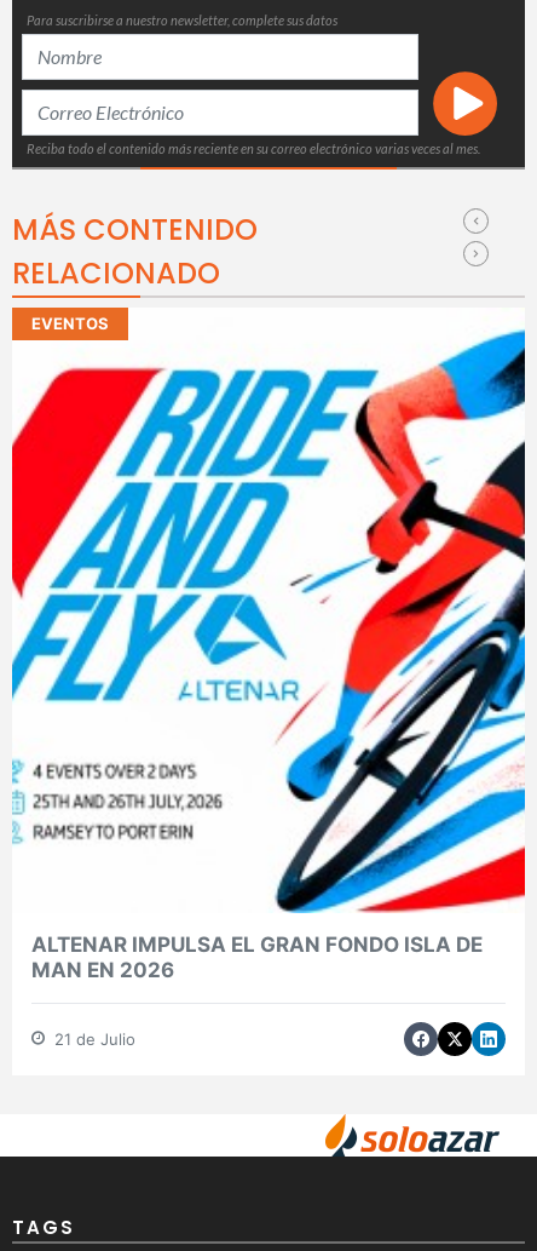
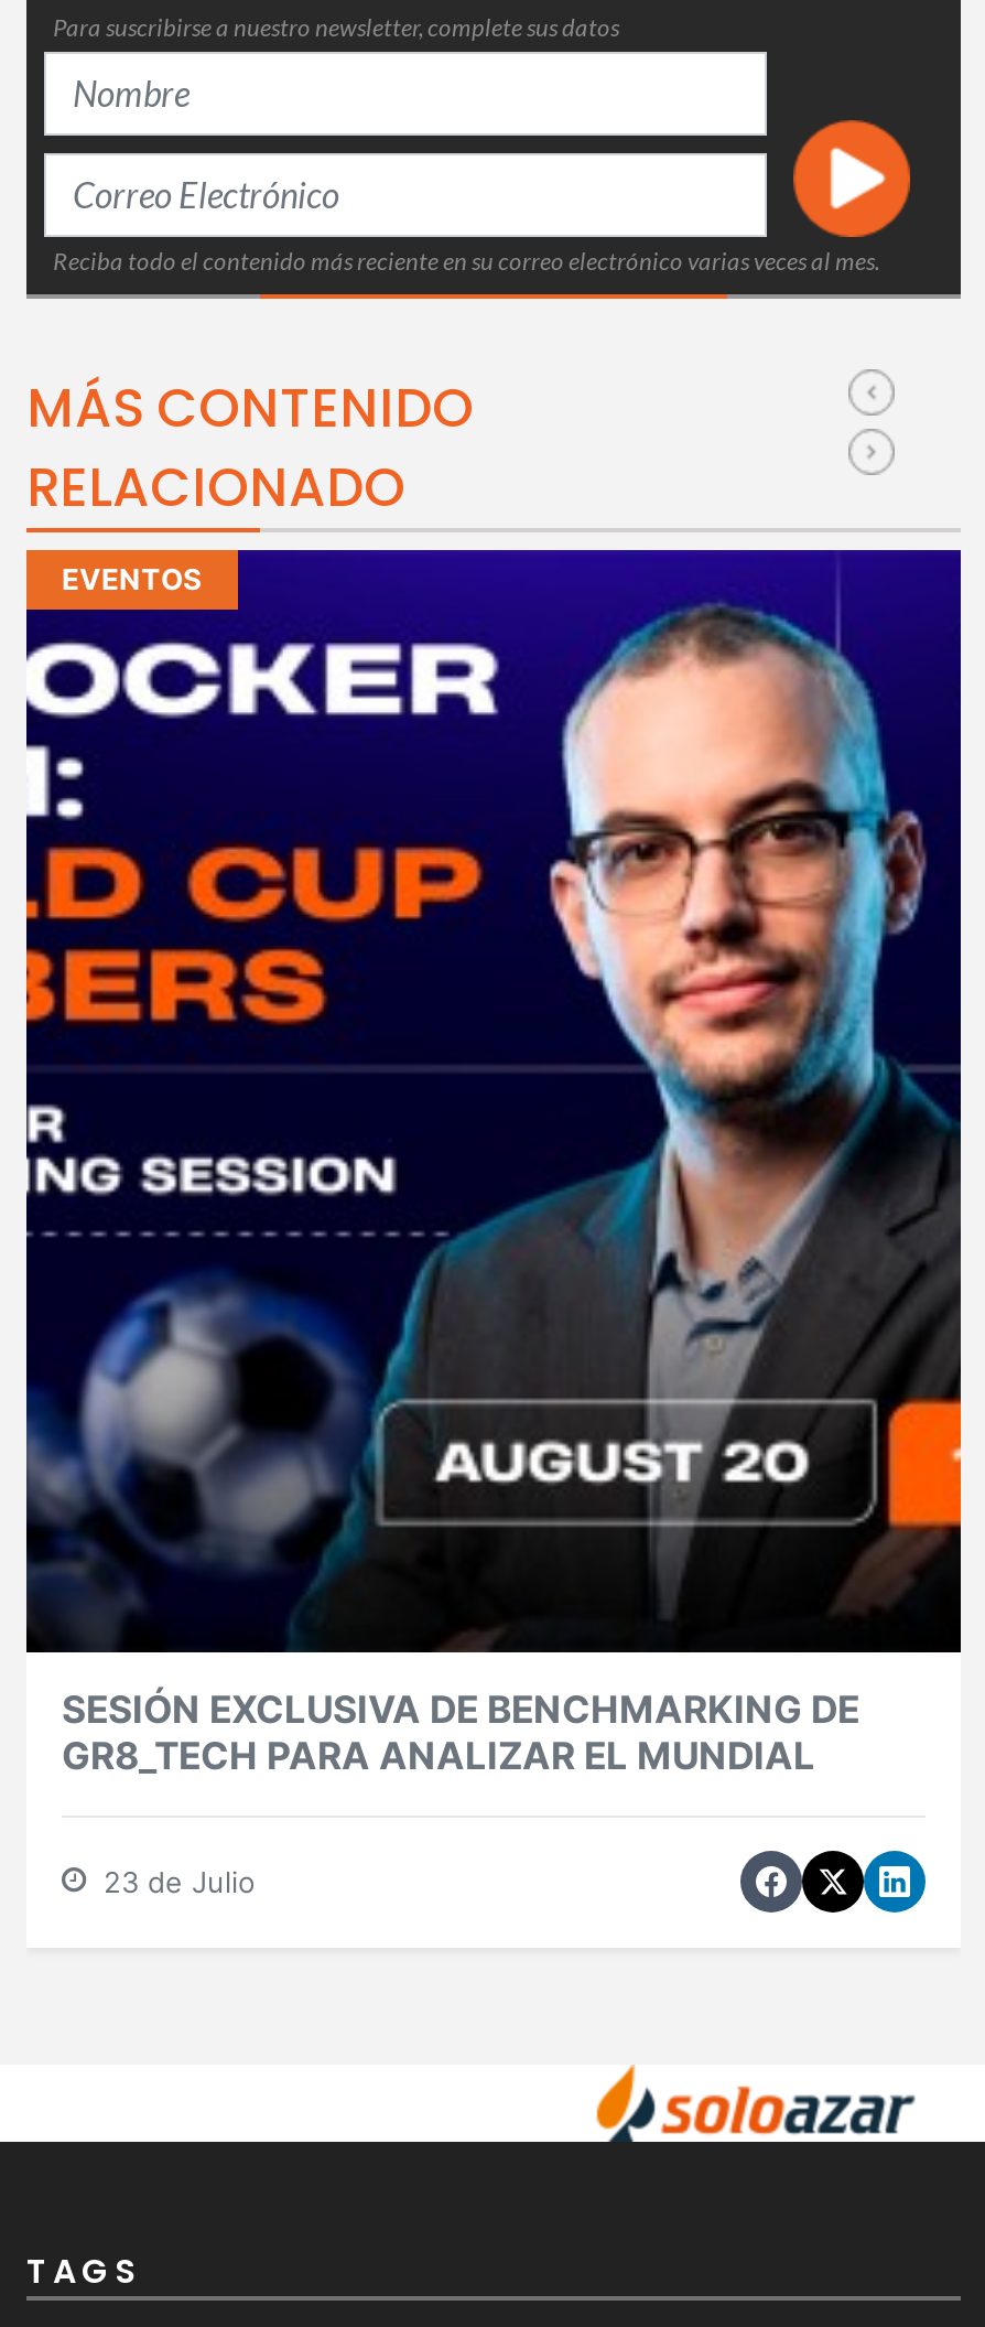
[11,308,526,982] [image] | ALTENAR IMPULSA EL GRAN FONDO ISLA DE | MAN EN 2026 -> [24,548,963,1778] [image] | SESIÓN EXCLUSIVA DE BENCHMARKING DE | GR8_TECH PARA ANALIZAR EL MUNDIAL
[50,1029,135,1049] 21 de Julio -> [95,1864,256,1899] 23 de Julio

